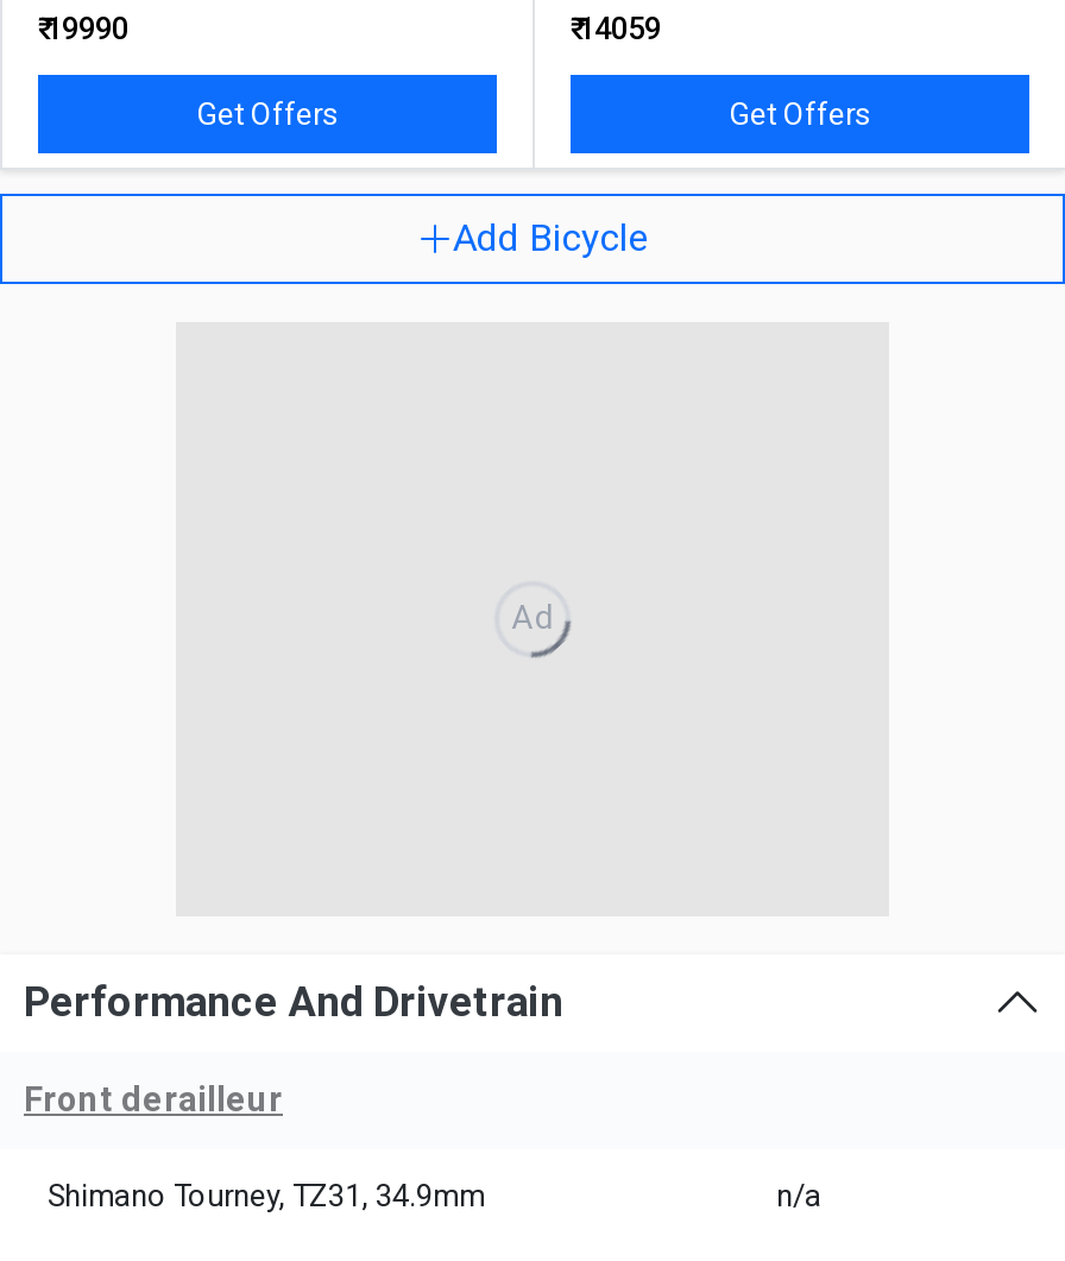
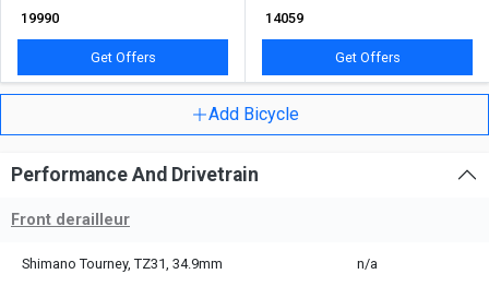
[511,599,554,637] Ad -> none

